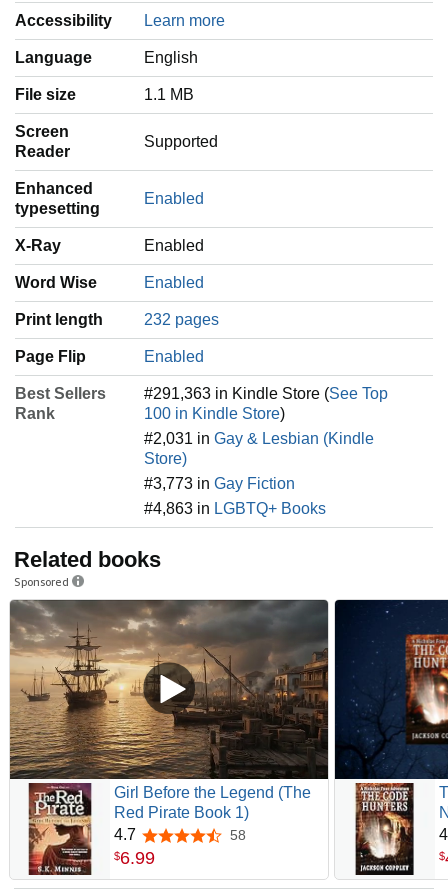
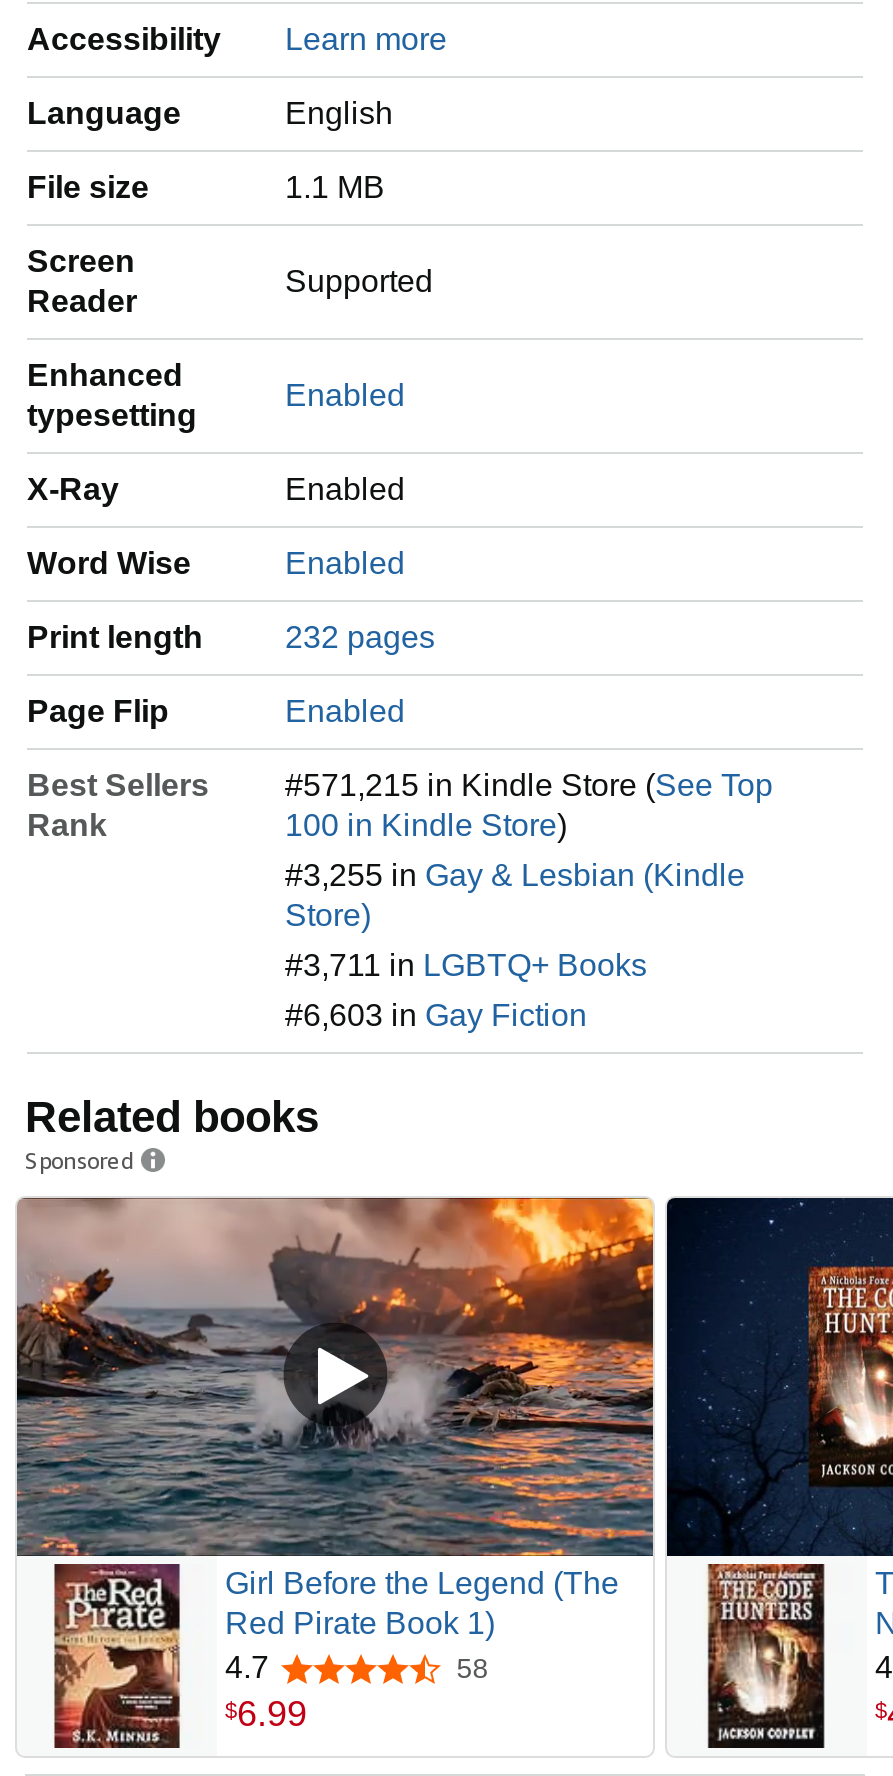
[144,385,388,402] #291,363 in Kindle Store (See Top -> [285,769,773,803] #571,215 in Kindle Store (See Top
[144,430,374,447] #2,031 in Gay & Lesbian (Kindle -> [285,859,745,893] #3,255 in Gay & Lesbian (Kindle
[144,475,295,492] #3,773 in Gay Fiction -> [285,949,647,983] #3,711 in LGBTQ+ Books
[144,500,326,517] #4,863 in LGBTQ+ Books -> [285,999,587,1033] #6,603 in Gay Fiction
[9,599,329,780] [image] -> [15,1196,655,1558] [image]

